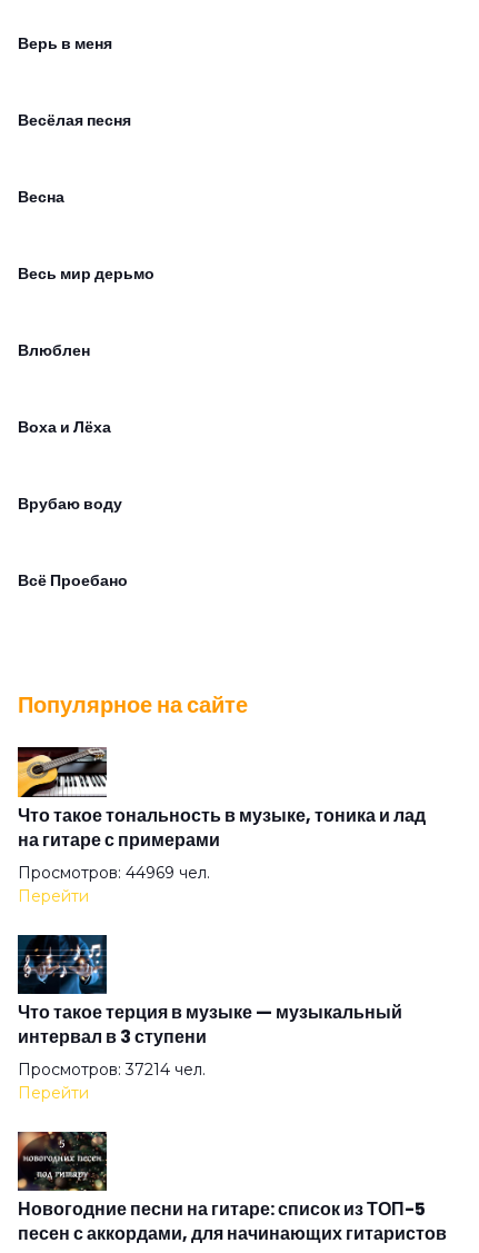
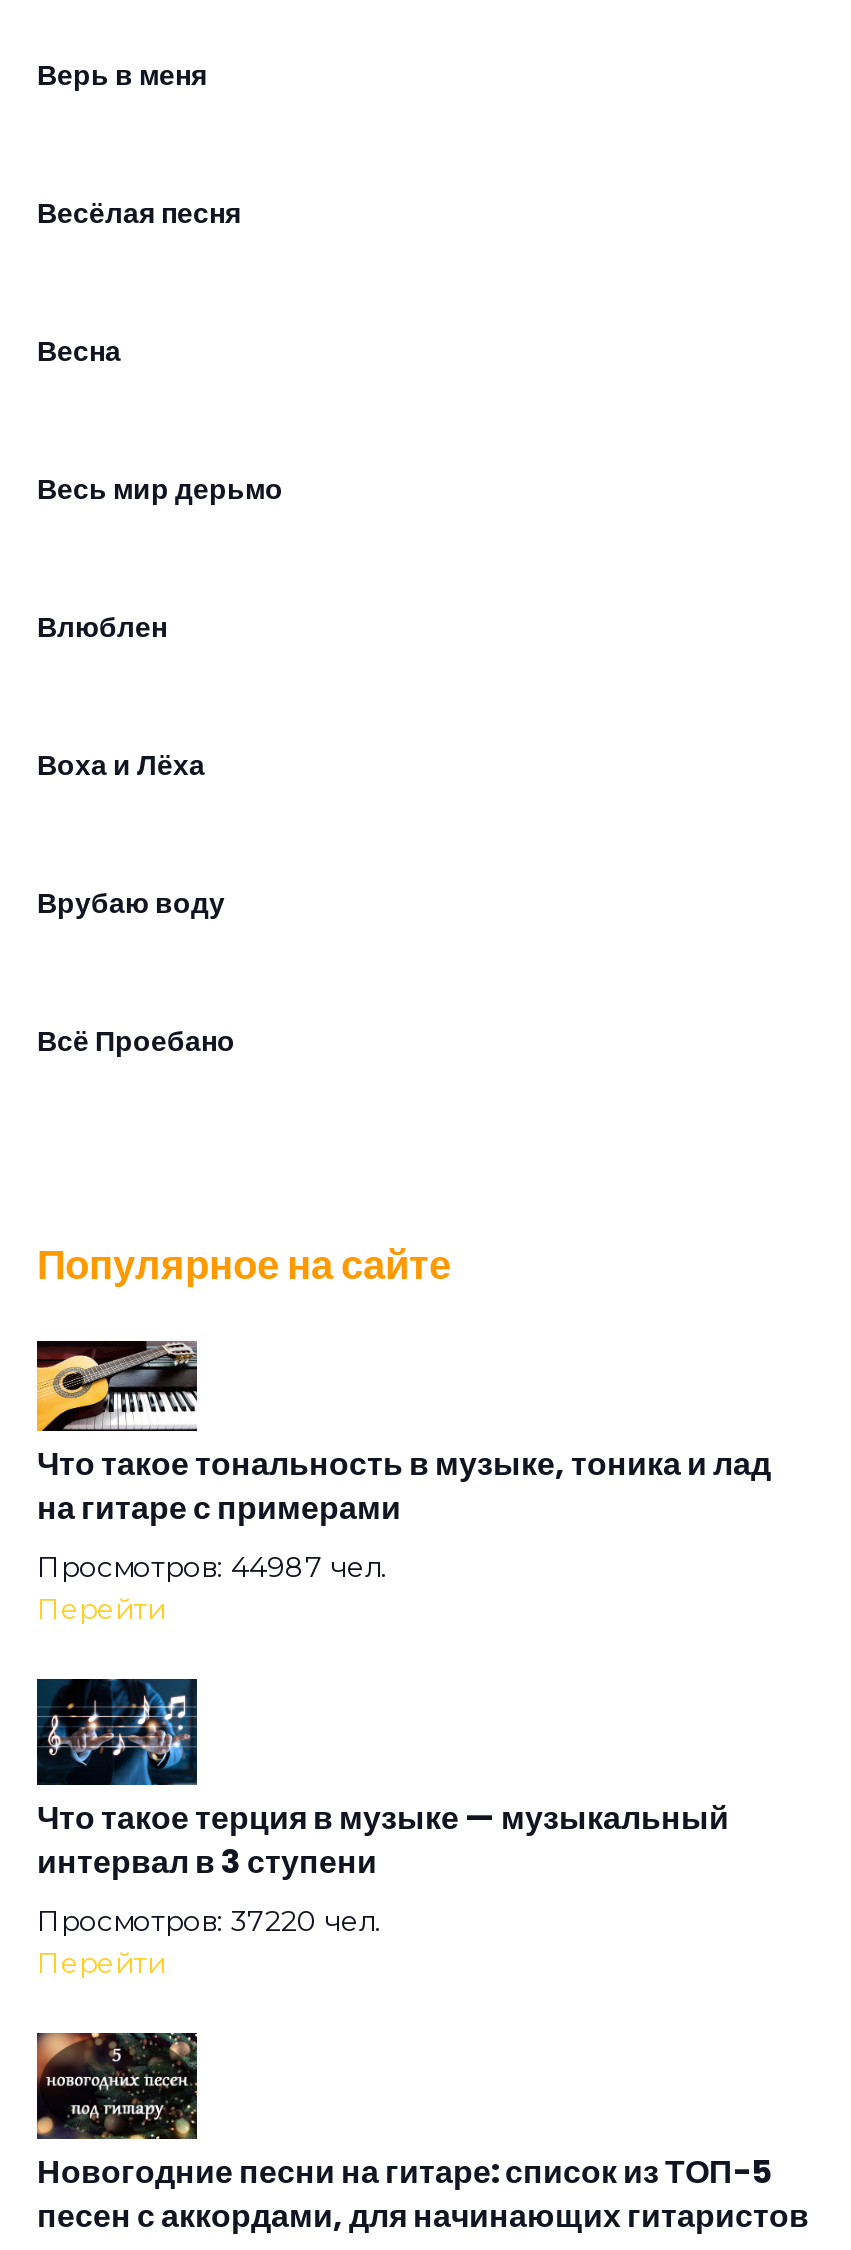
[18,863,210,883] Просмотров: 44969 чел. -> [37,1549,387,1585] Просмотров: 44987 чел.
[18,1060,206,1080] Просмотров: 37214 чел. -> [37,1904,381,1940] Просмотров: 37220 чел.

